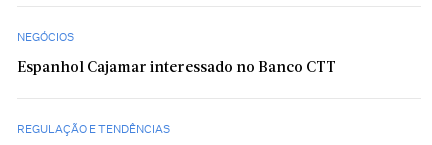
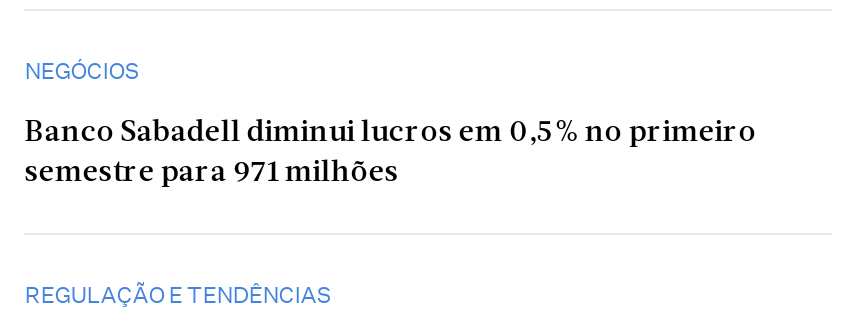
[17,61,336,76] Espanhol Cajamar interessado no Banco CTT -> [25,119,757,189] Banco Sabadell diminui lucros em 0,5% no primeiro | semestre para 971 milhões

